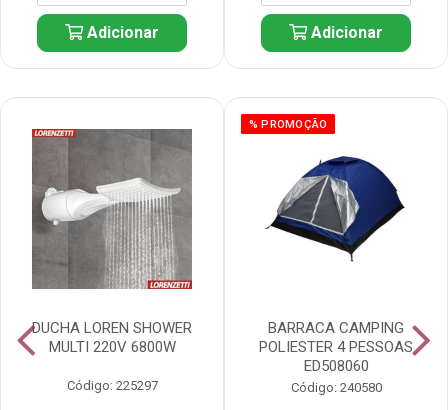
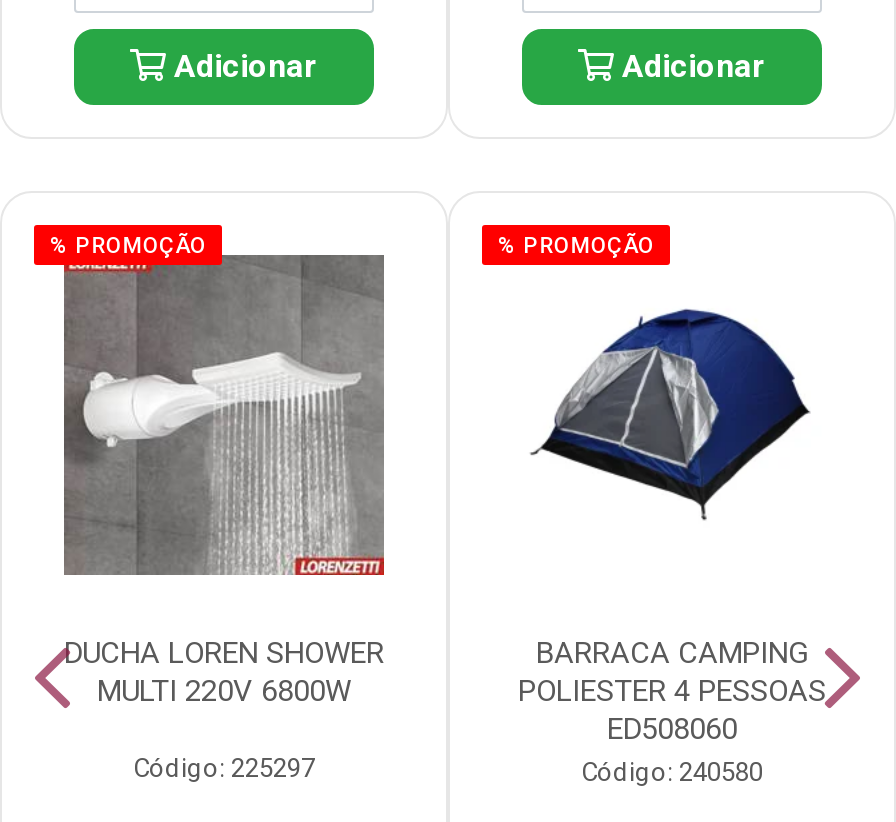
none -> [50,234,206,260] % PROMOÇÃO

